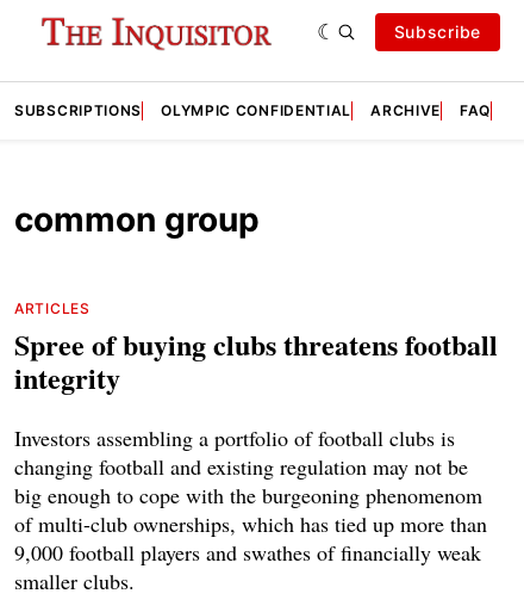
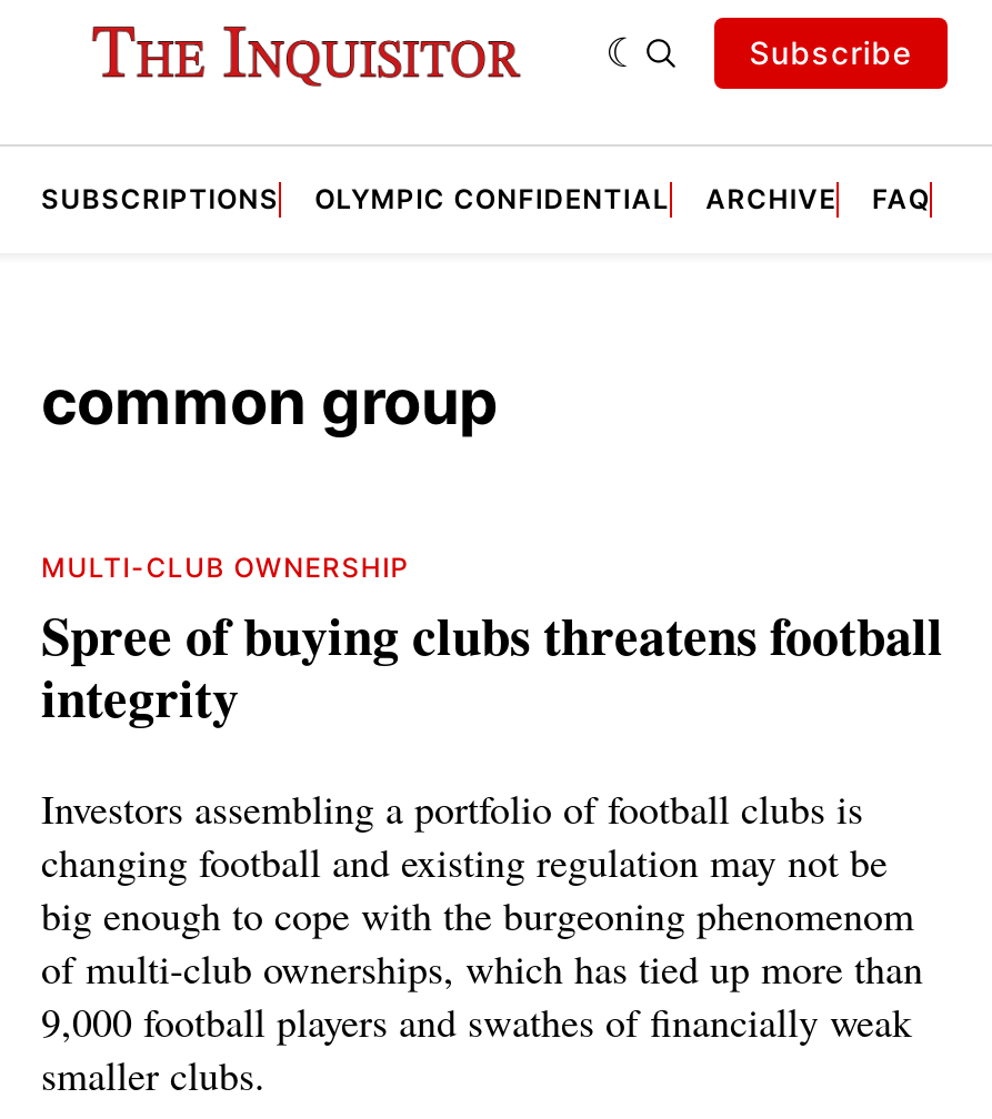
[14,299,90,317] ARTICLES -> [41,550,410,583] MULTI-CLUB OWNERSHIP

